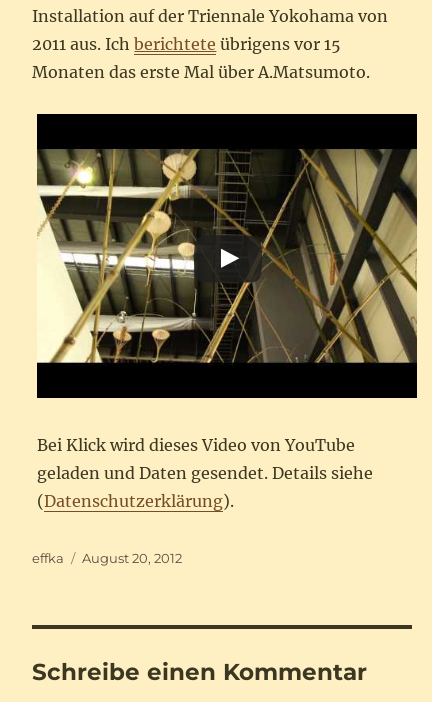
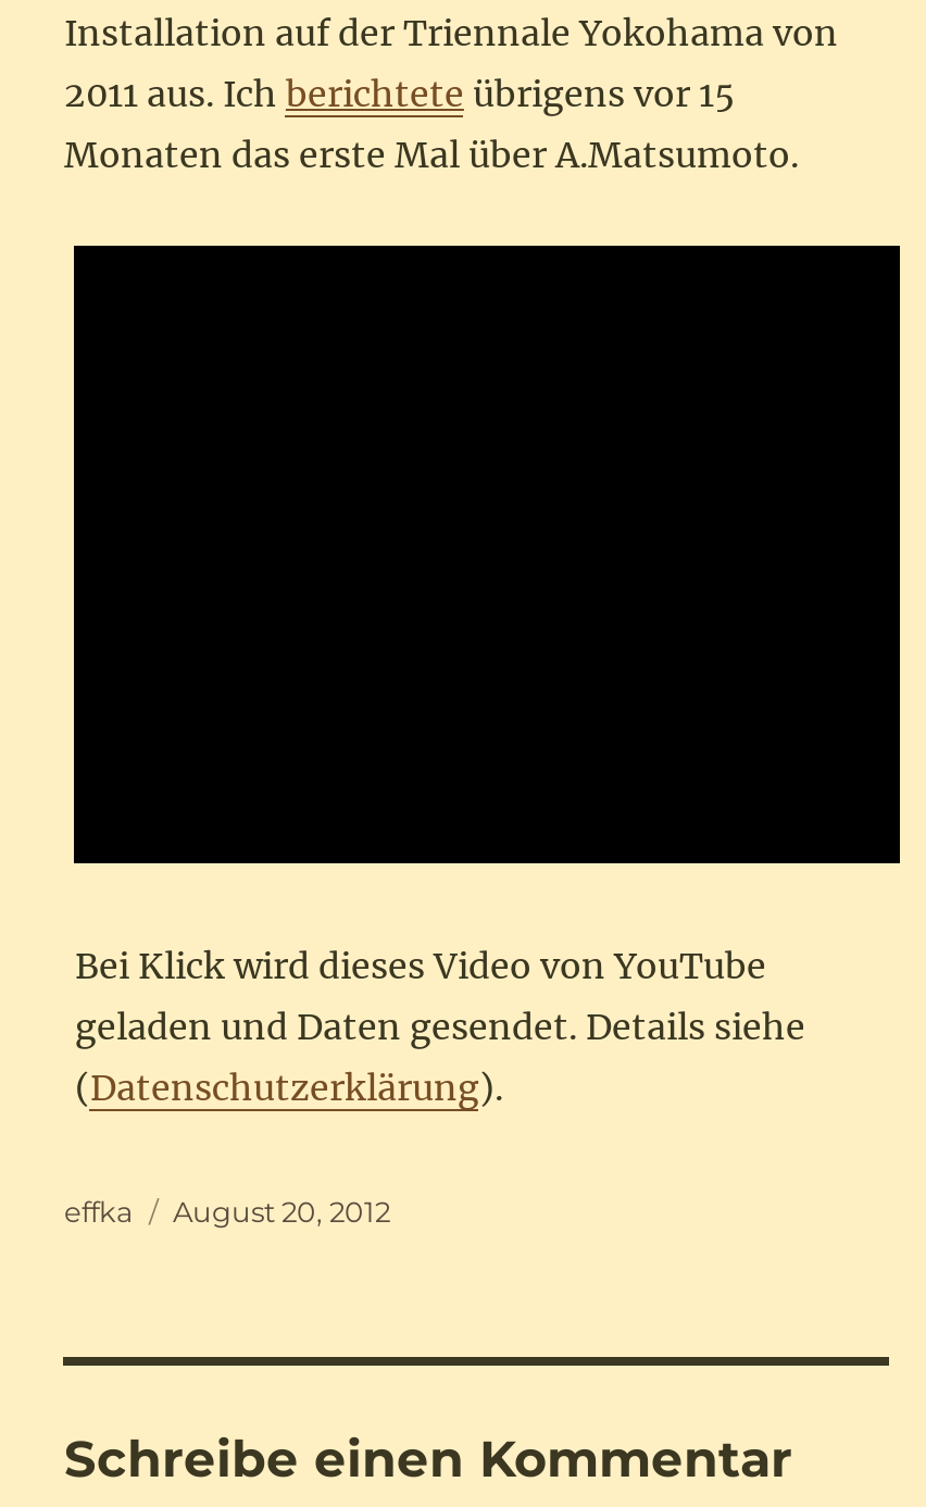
[36,148,418,364] [image] -> none

